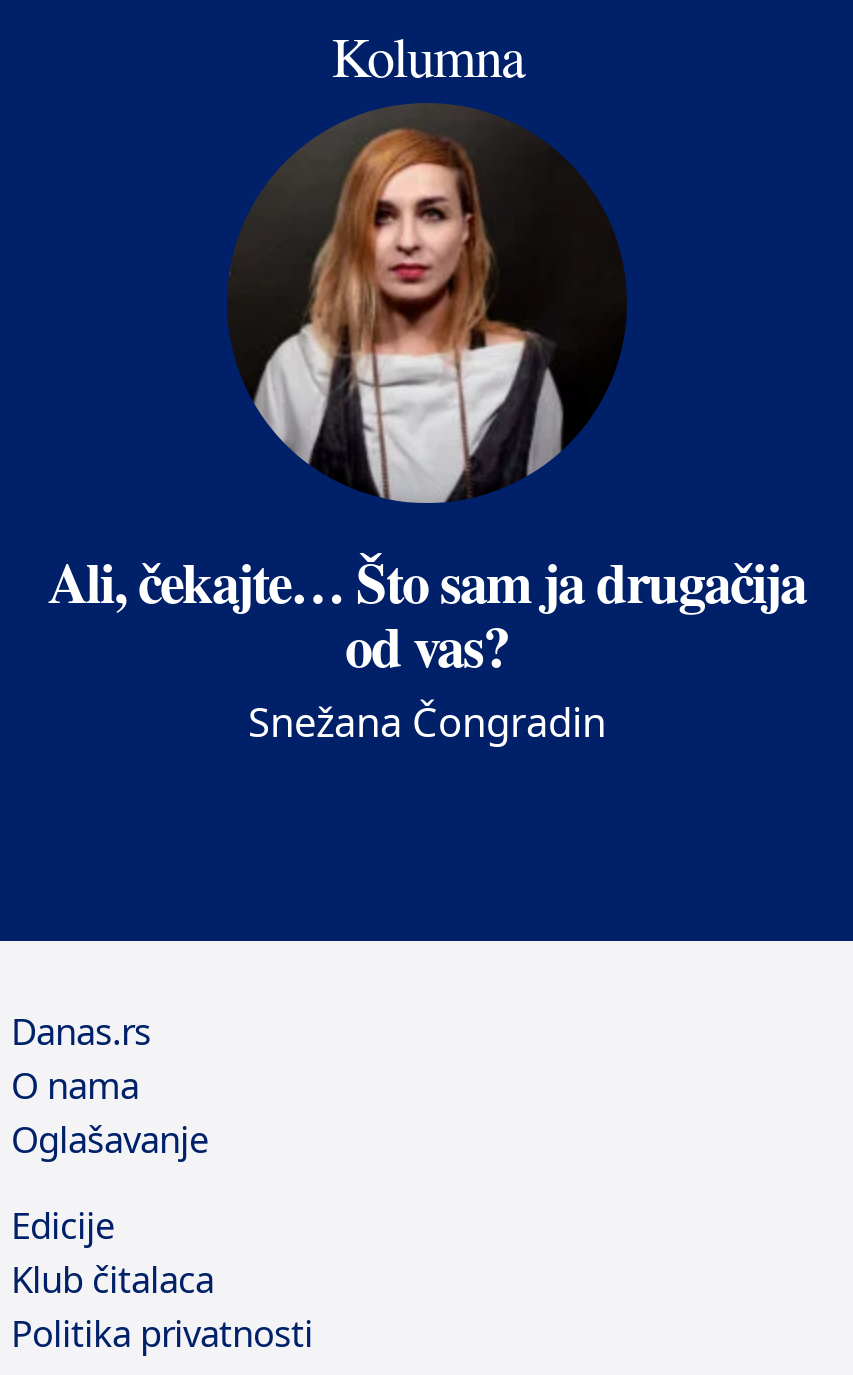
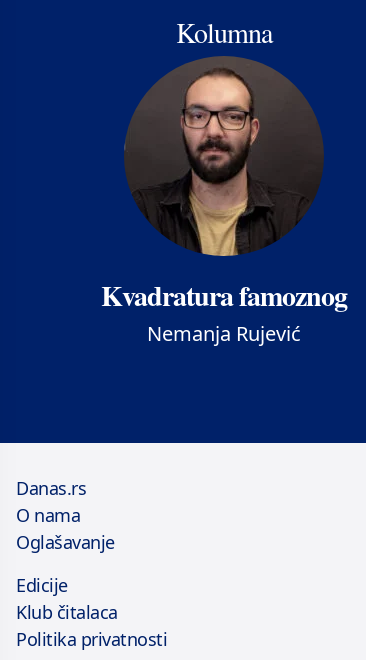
[48,118,806,750] [image] | Ali, čekajte… Što sam ja drugačija | od vas? | Snežana Čongradin -> [101,63,347,347] [image] | Kvadratura famoznog | Nemanja Rujević

